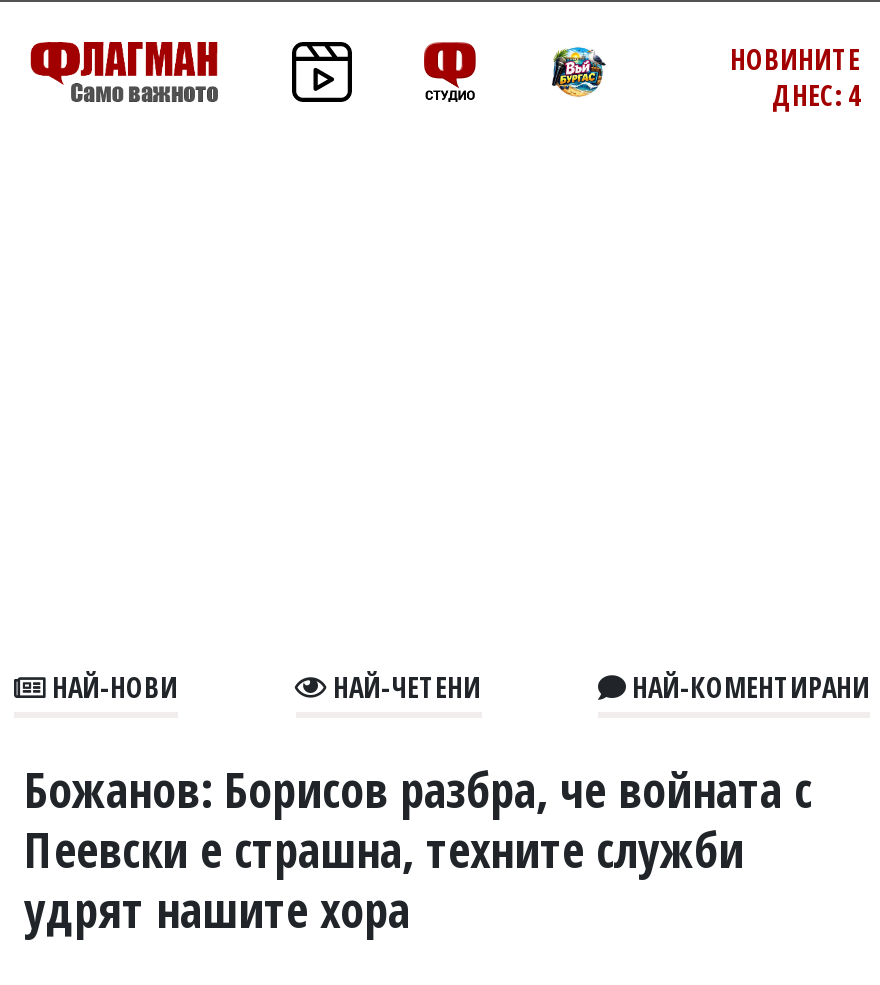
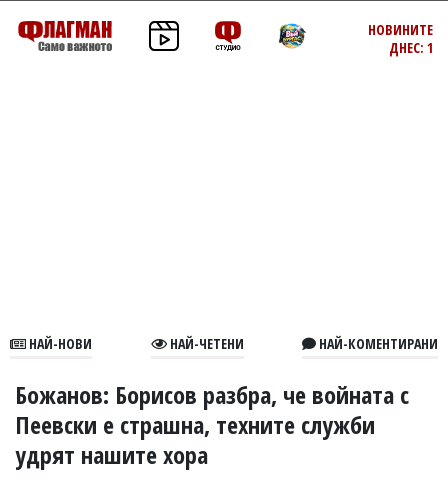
[772,76,860,114] ДНЕС: 4 -> [389,38,433,57] ДНЕС: 1

